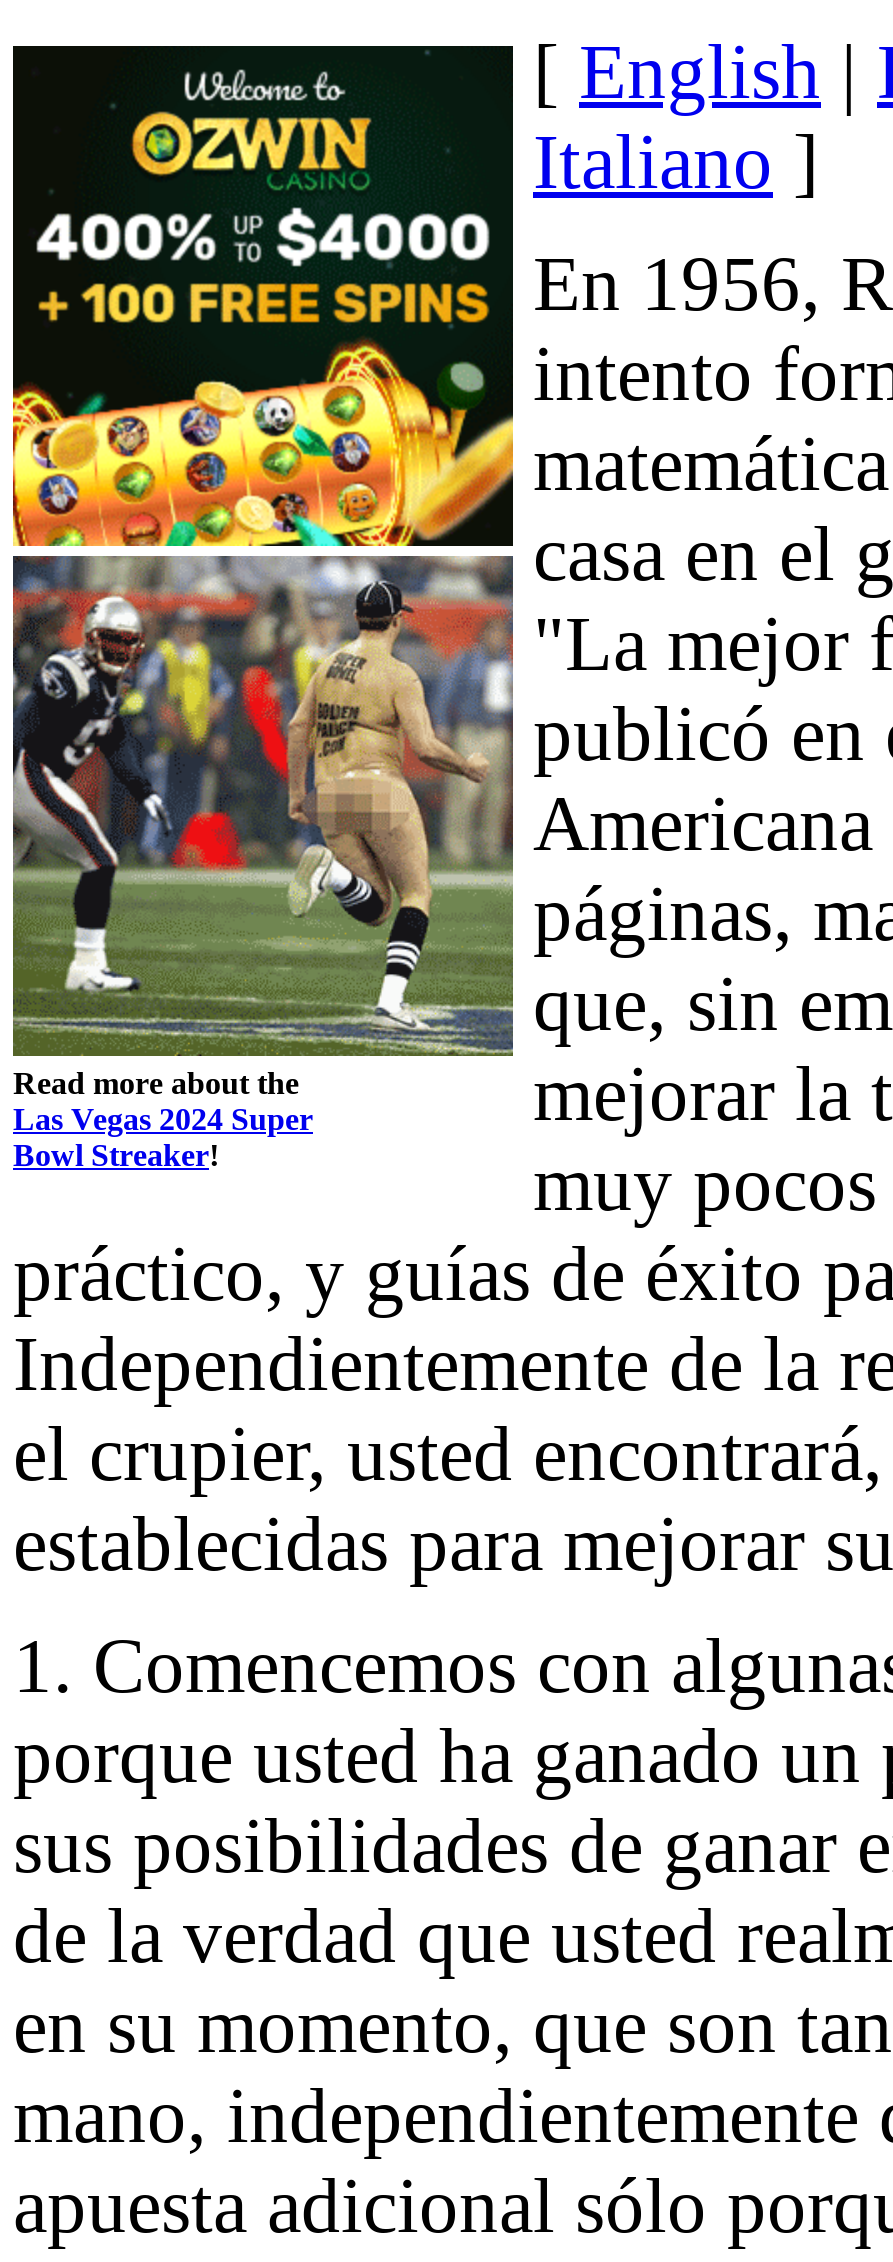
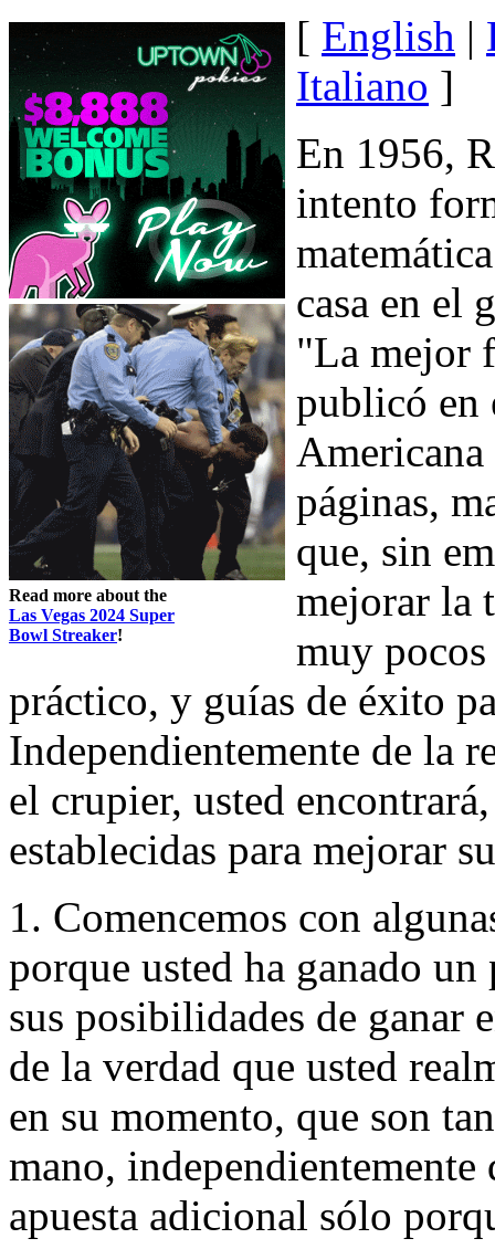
[11,52,515,1056] [image] -> [8,24,286,580] [image]

